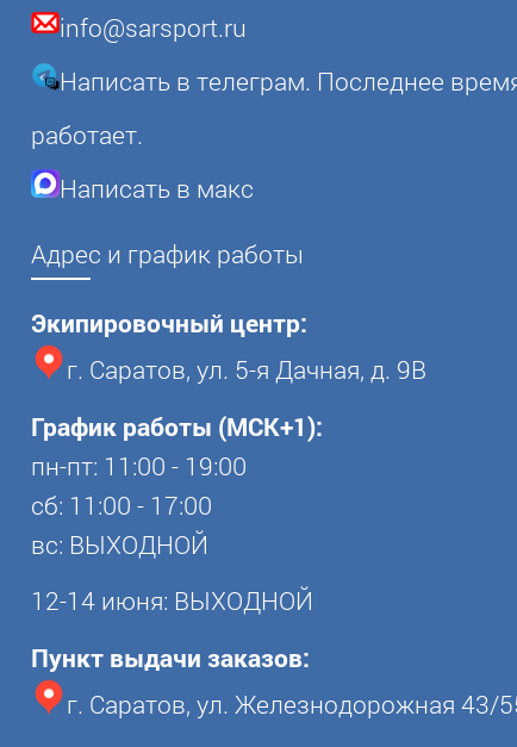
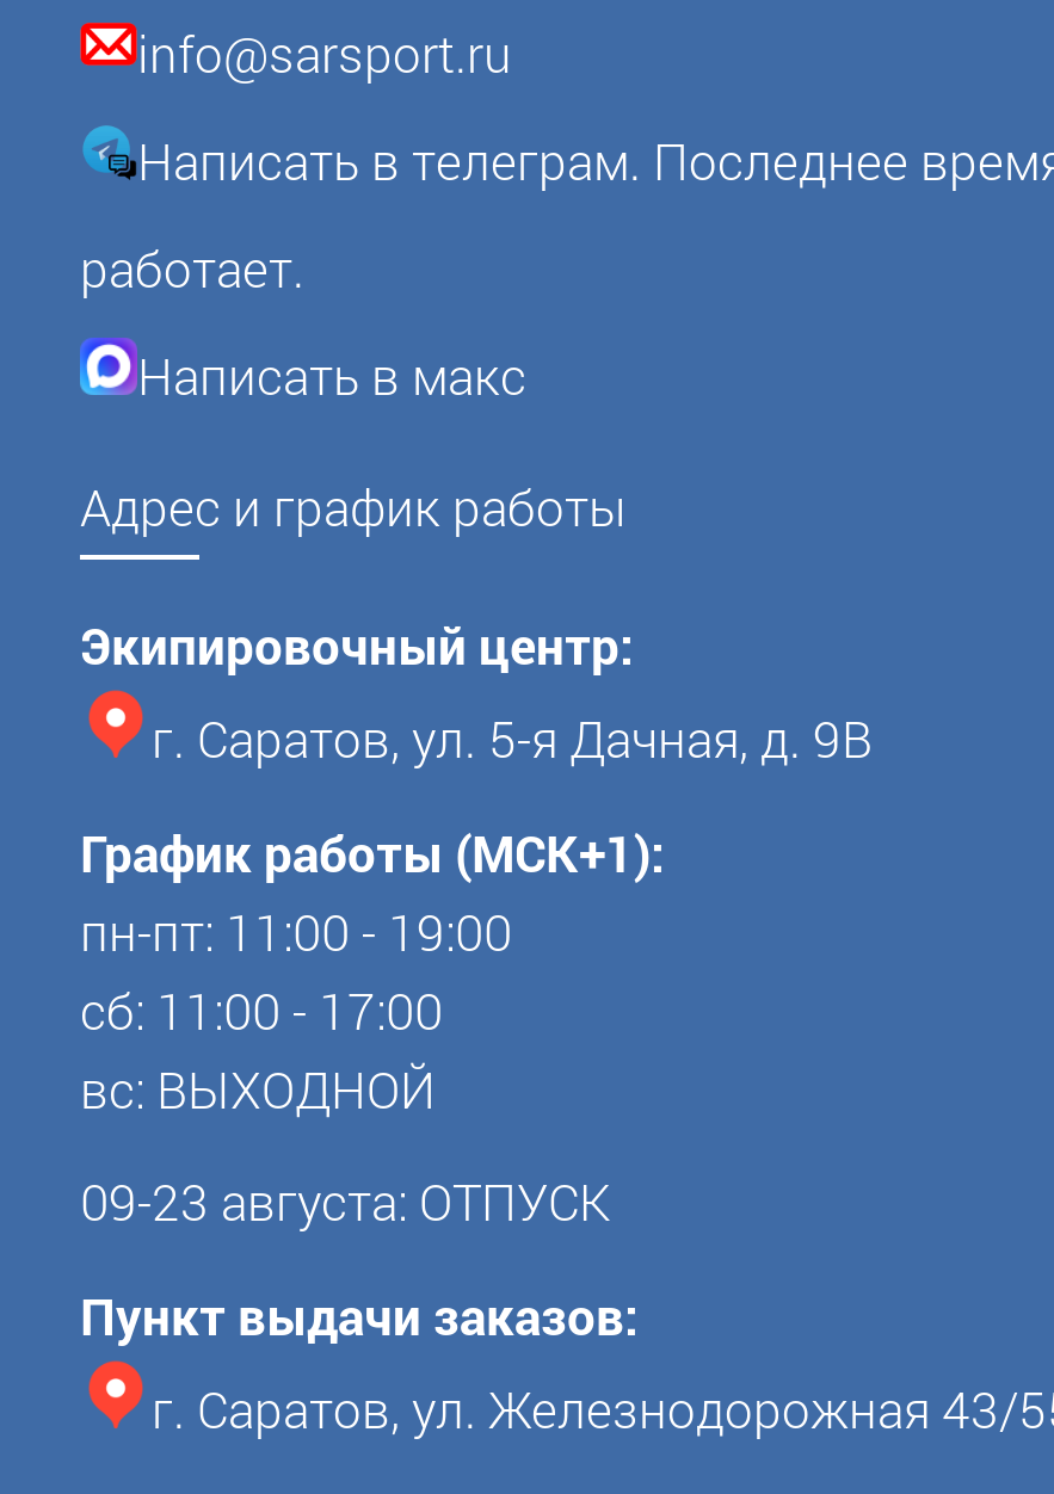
[31,584,313,618] 12-14 июня: ВЫХОДНОЙ -> [80,1169,610,1236] 09-23 августа: ОТПУСК

